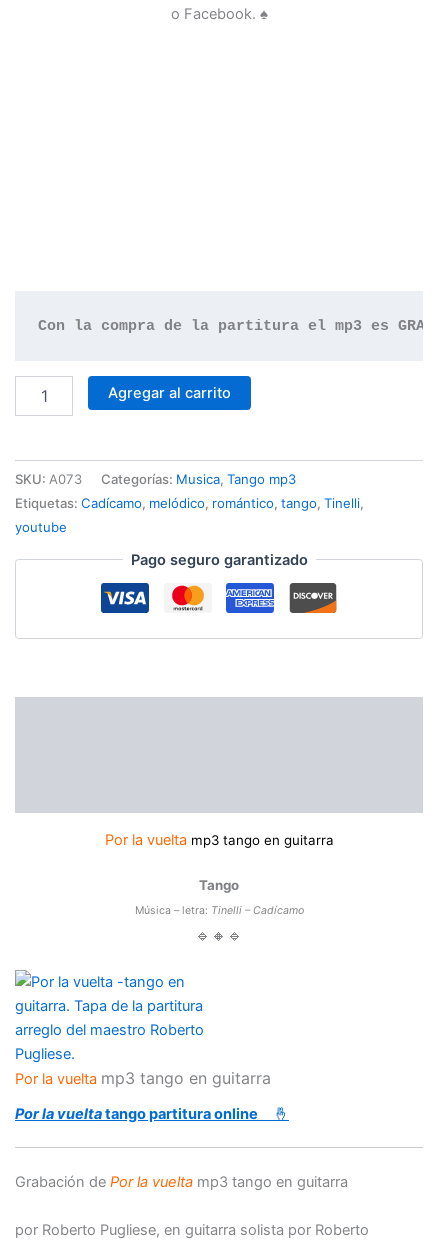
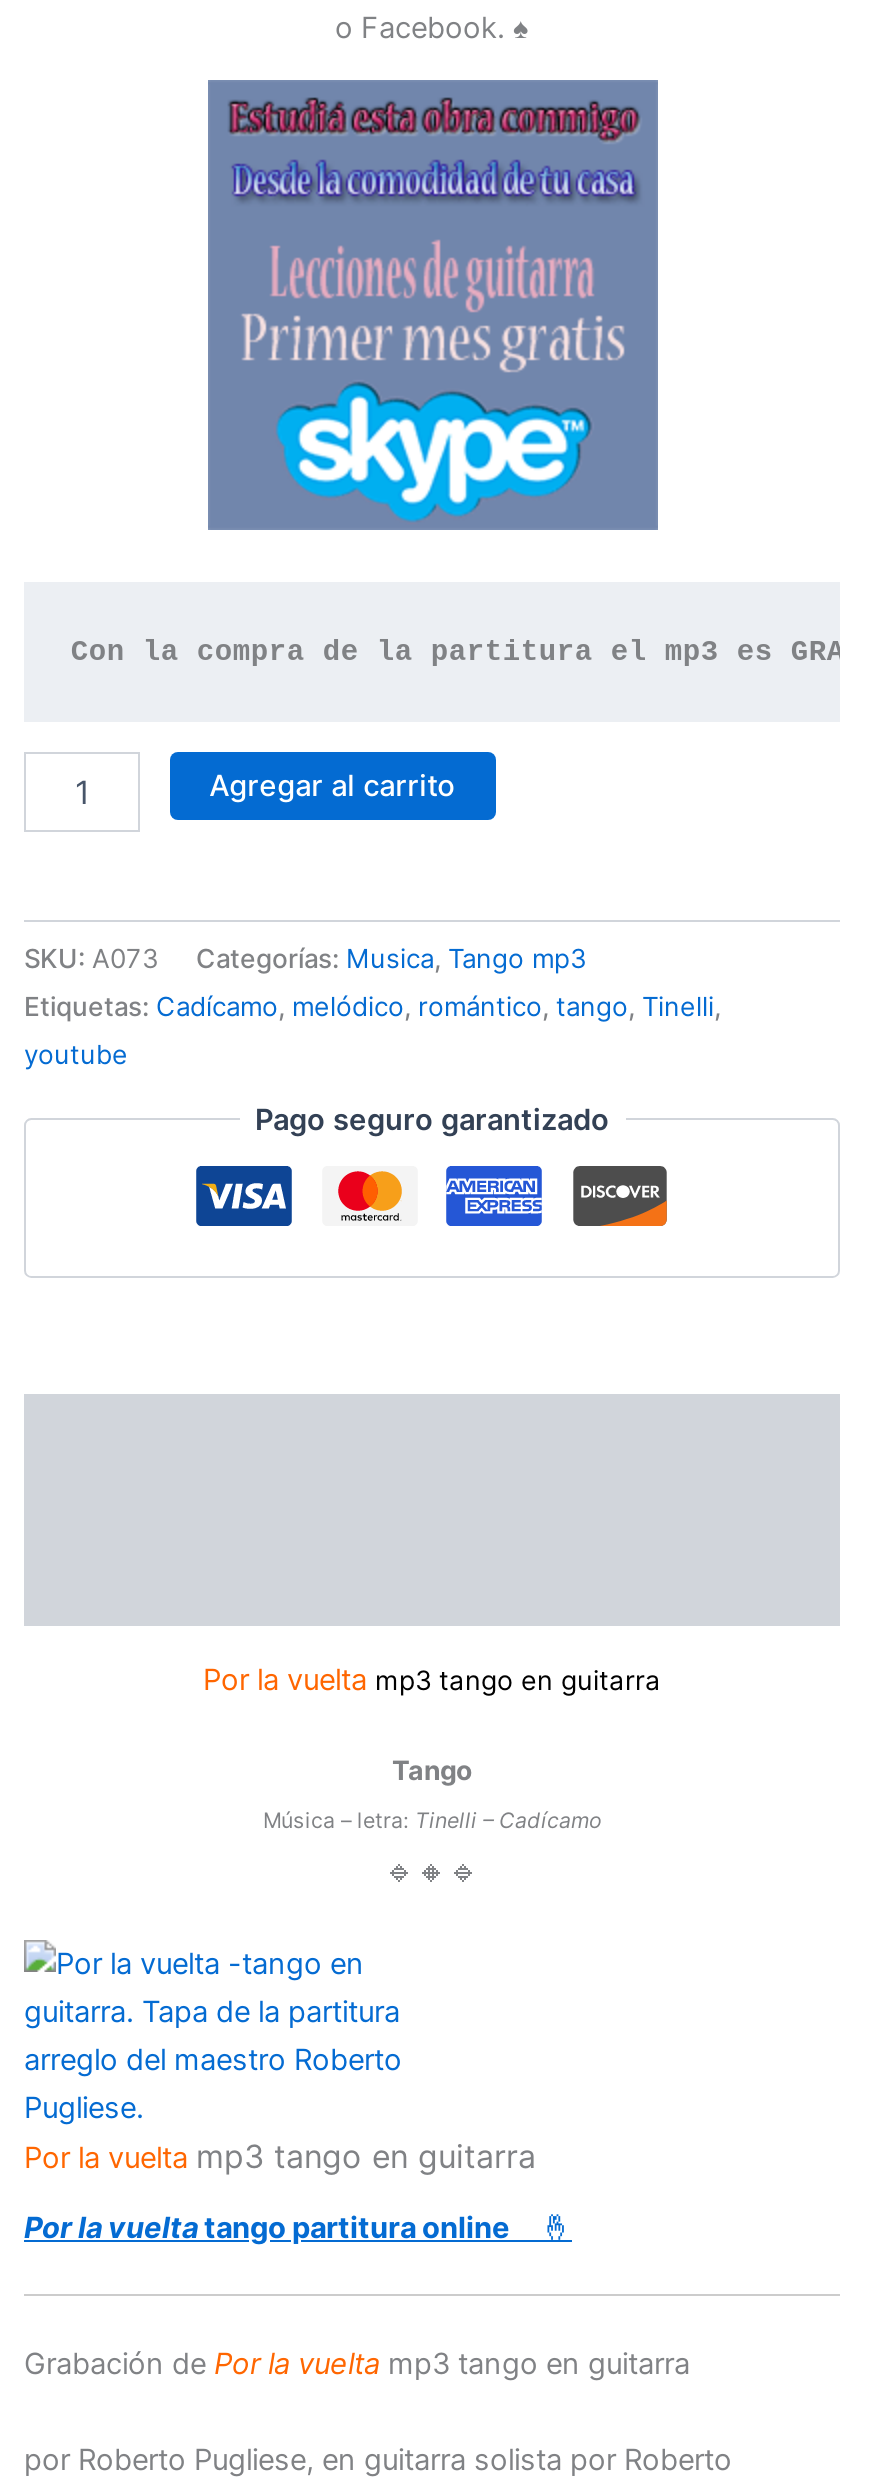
none -> [206,78,660,532] [image]

